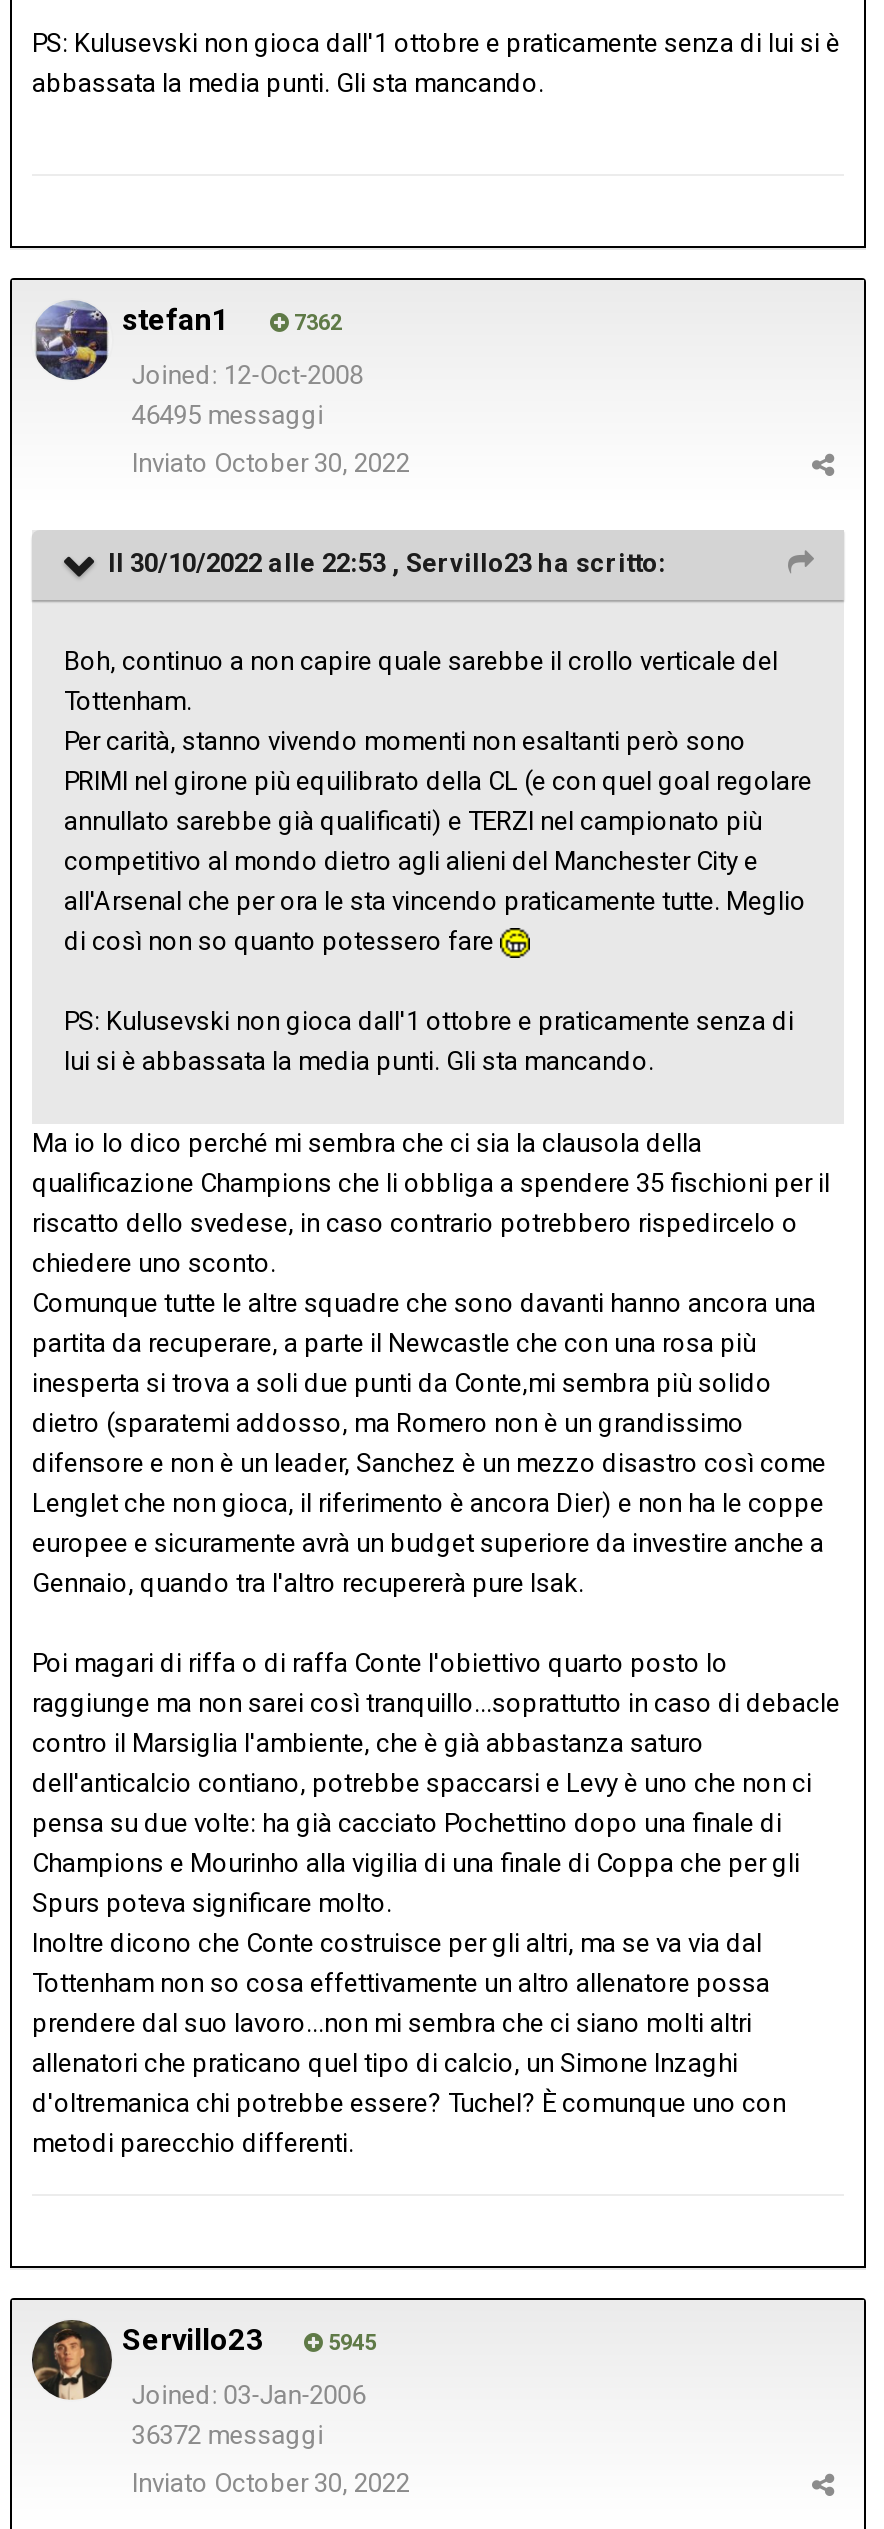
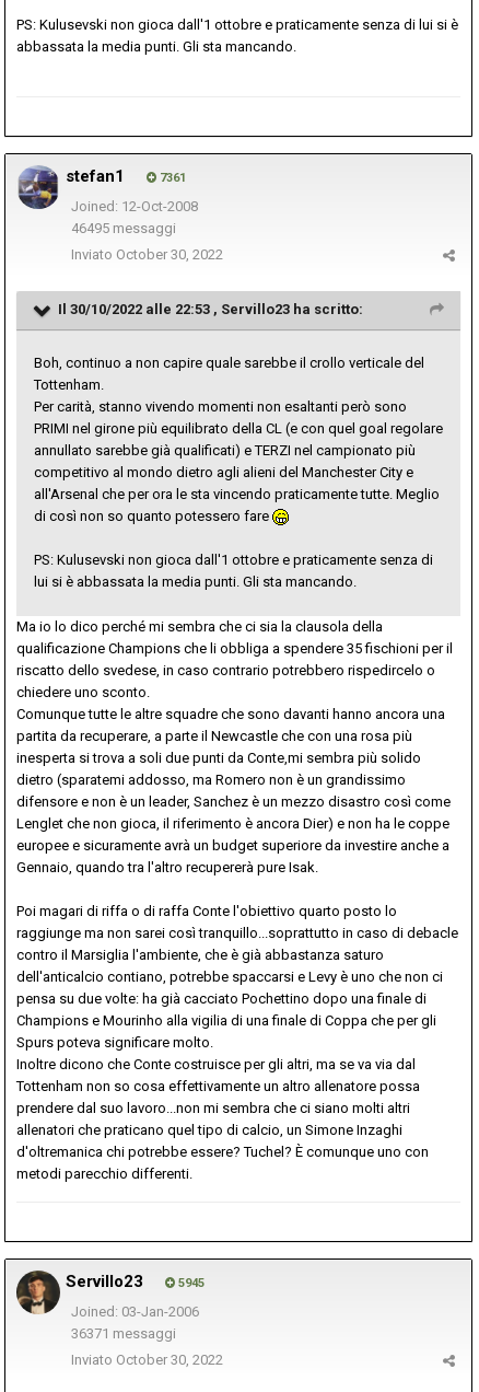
[288,310,342,336] 7362 -> [156,171,186,185] 7361
[132,2421,324,2451] 36372 messaggi -> [71,1326,176,1342] 36371 messaggi

